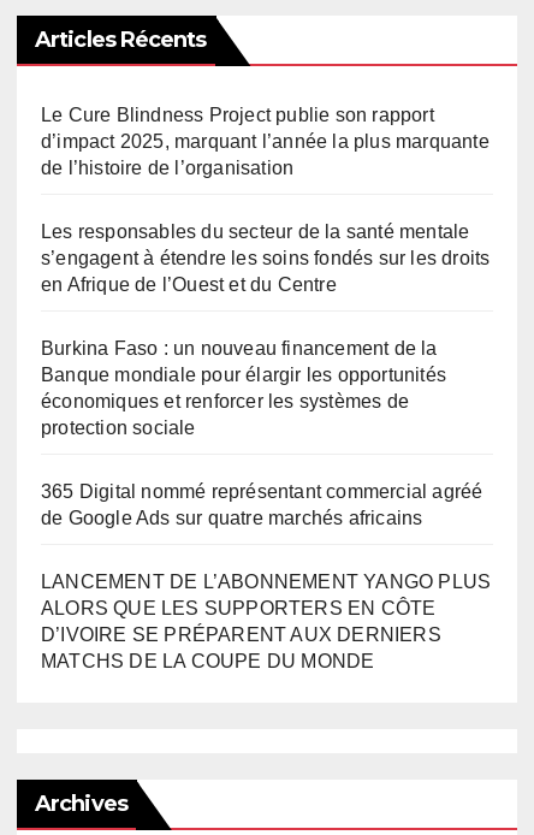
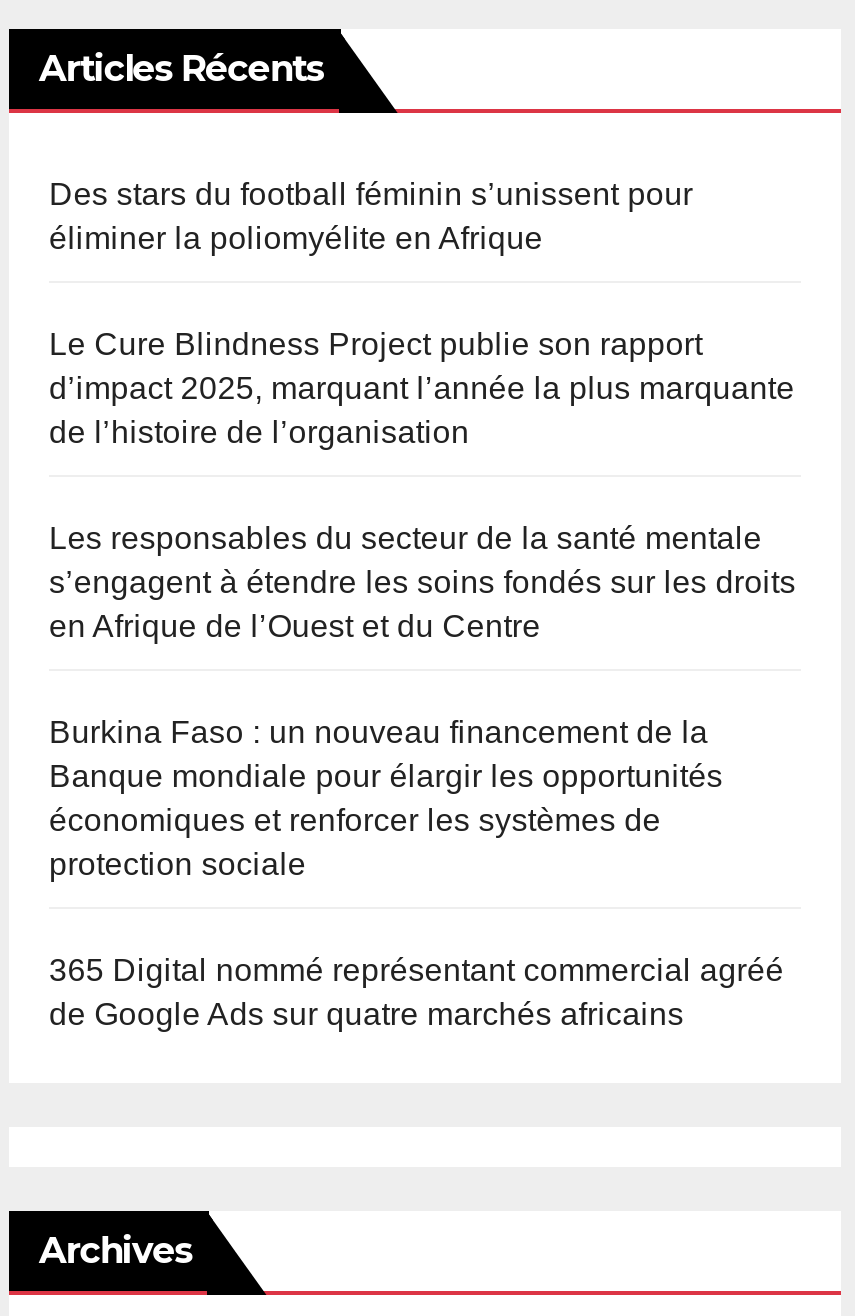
none -> [49,178,693,256] Des stars du football féminin s’unissent pour | éliminer la poliomyélite en Afrique
moved [41,105,490,529] -> [49,328,796,1032]: Le Cure Blindness Project publie son rapport | d’impact 2025, marquant l’année la plus marquante | de l’histoire de l’organisation | ... | 365 Digital nommé représentant commercial agréé | de Google Ads sur quatre marchés africains
[41,572,491,672] LANCEMENT DE L’ABONNEMENT YANGO PLUS | ALORS QUE LES SUPPORTERS EN CÔTE | D’IVOIRE SE PRÉPARENT AUX DERNIERS | MATCHS DE LA COUPE DU MONDE -> none

